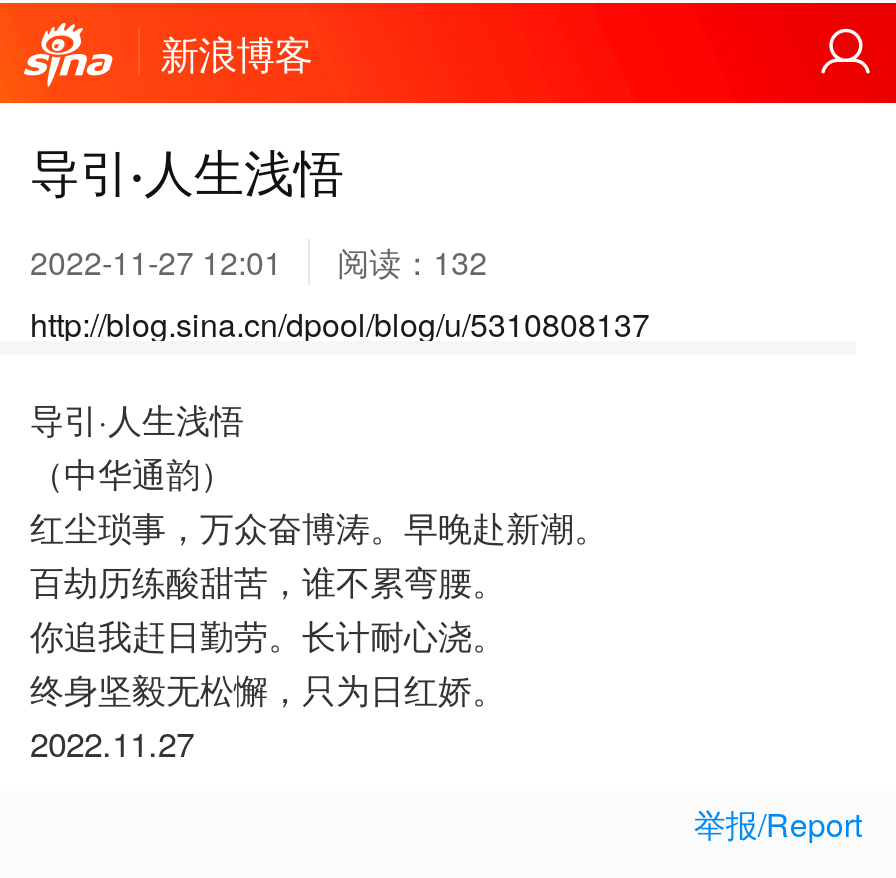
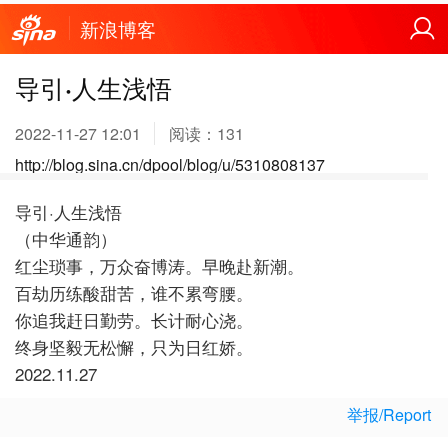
[30,239,487,285] 2022-11-27 12:01 阅读：132 -> [15,122,244,145] 2022-11-27 12:01 阅读：131

